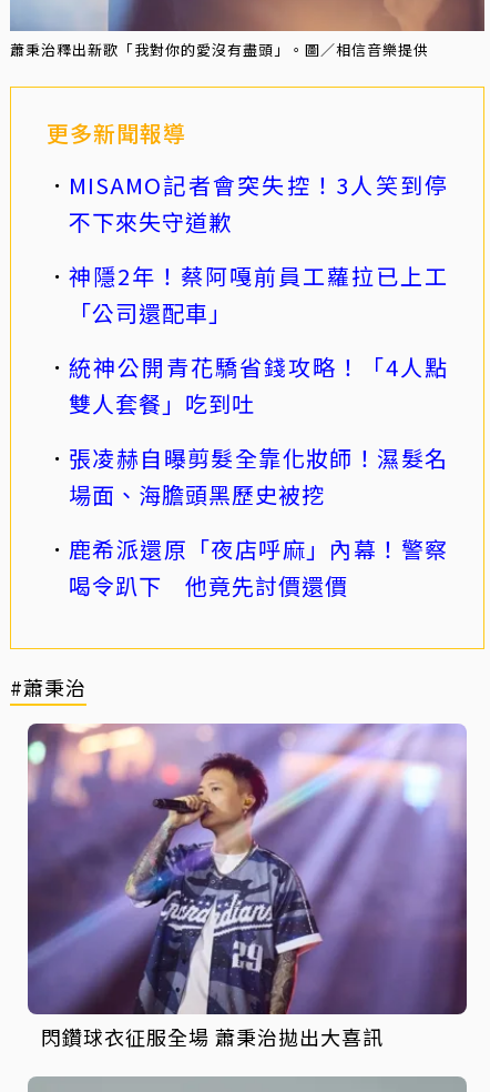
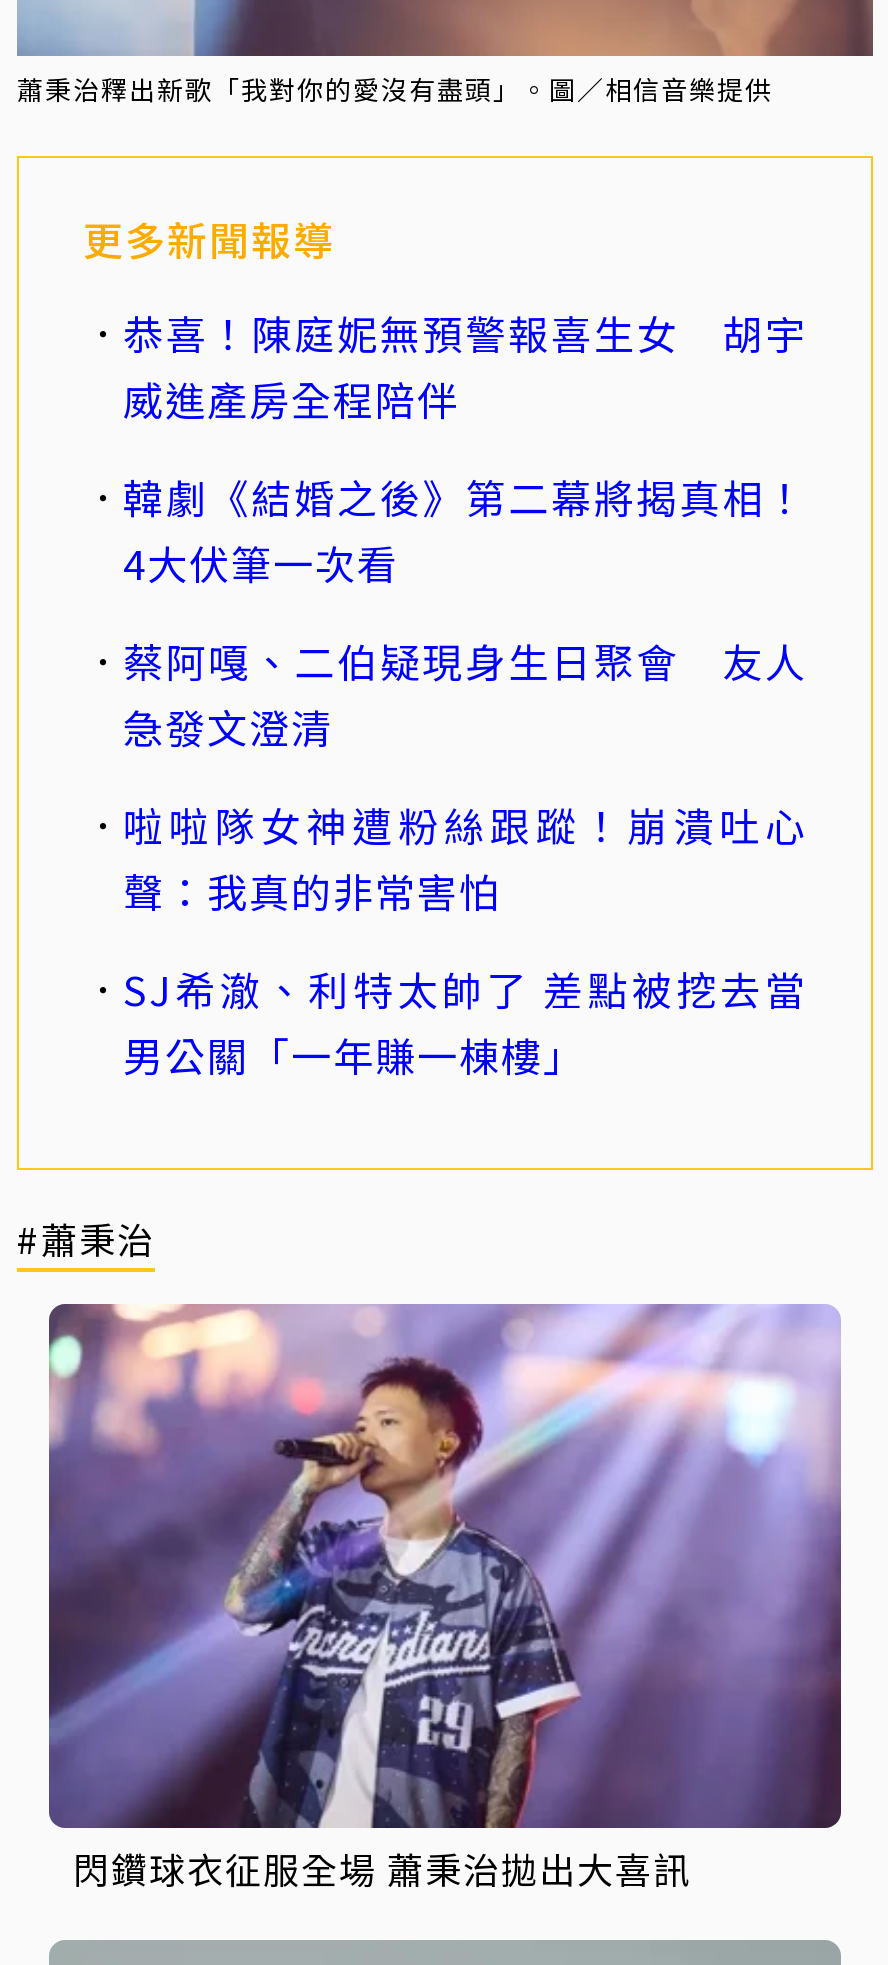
[69,169,448,238] MISAMO記者會突失控！3人笑到停 | 不下來失守道歉 -> [123,305,807,429] 恭喜！陳庭妮無預警報喜生女 胡宇 | 威進產房全程陪伴
[69,260,448,329] 神隱2年！蔡阿嘎前員工蘿拉已上工 | 「公司還配車」 -> [123,469,807,593] 韓劇《結婚之後》第二幕將揭真相！ | 4大伏筆一次看
[69,351,448,420] 統神公開青花驕省錢攻略！「4人點 | 雙人套餐」吃到吐 -> [123,633,807,757] 蔡阿嘎、二伯疑現身生日聚會 友人 | 急發文澄清
[69,442,448,511] 張凌赫自曝剪髮全靠化妝師！濕髮名 | 場面、海膽頭黑歷史被挖 -> [123,797,807,921] 啦啦隊女神遭粉絲跟蹤！崩潰吐心 | 聲：我真的非常害怕
[69,533,448,602] 鹿希派還原「夜店呼麻」內幕！警察 | 喝令趴下 他竟先討價還價 -> [123,961,807,1085] SJ希澈、利特太帥了 差點被挖去當 | 男公關「一年賺一棟樓」

